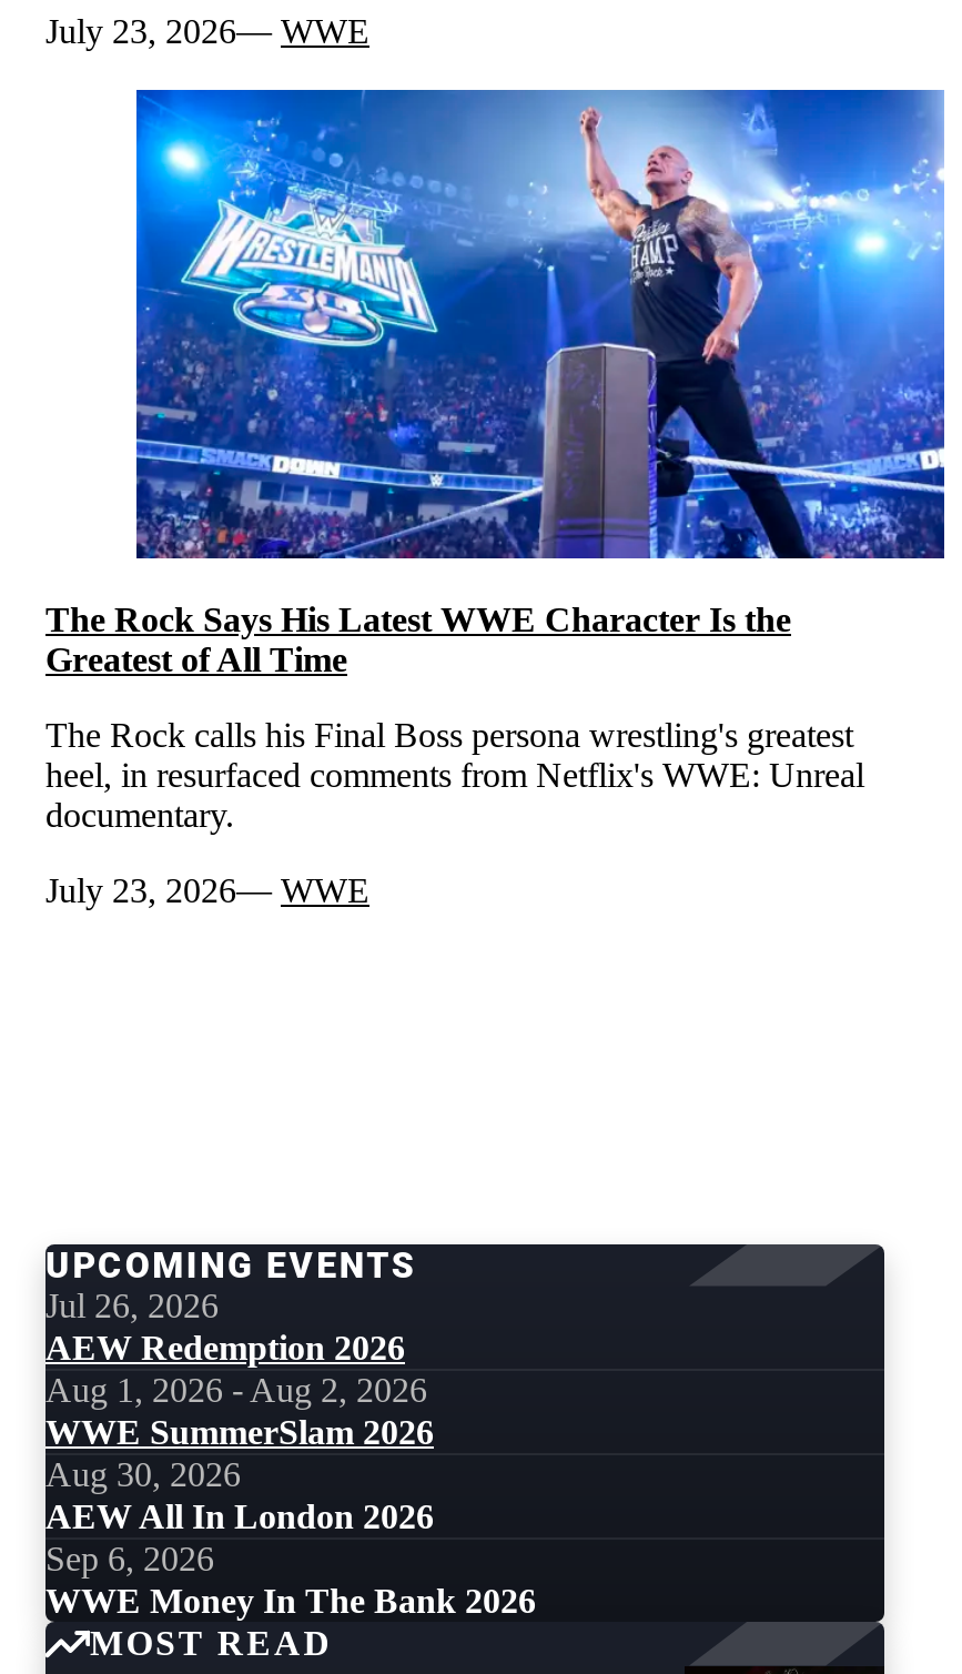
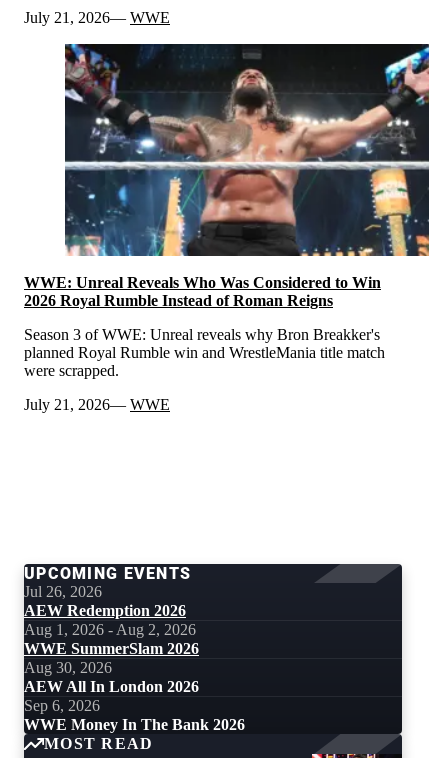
[45,12,369,50] July 23, 2026 WWE -> [24,9,170,26] July 21, 2026 WWE
[45,88,946,678] [image] | The Rock Says His Latest WWE Character Is the | Greatest of All Time -> [24,43,430,309] [image] | WWE: Unreal Reveals Who Was Considered to Win | 2026 Royal Rumble Instead of Roman Reigns
[45,715,864,833] The Rock calls his Final Boss persona wrestling's greatest | heel, in resurfaced comments from Netflix's WWE: Unreal | documentary. -> [24,326,385,379] Season 3 of WWE: Unreal reveals why Bron Breakker's | planned Royal Rumble win and WrestleMania title match | were scrapped.
[45,871,369,908] July 23, 2026 WWE -> [24,396,170,413] July 21, 2026 WWE

